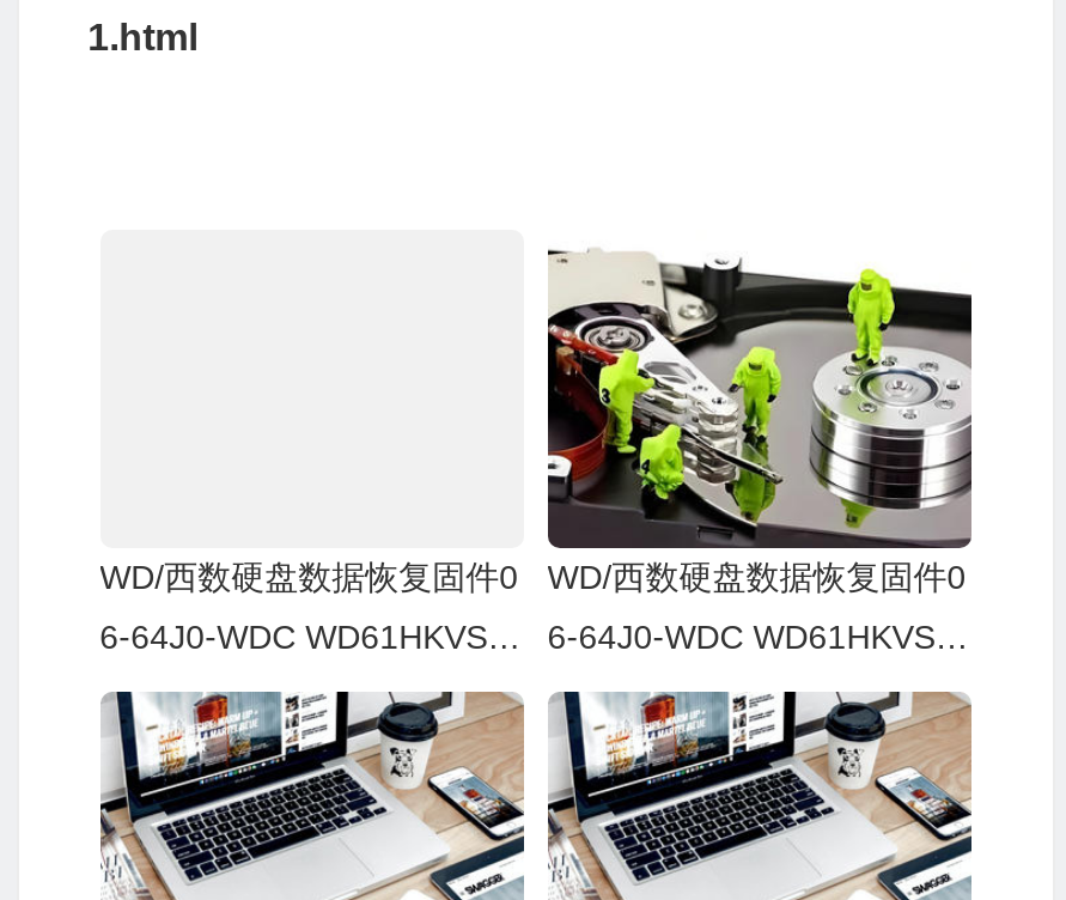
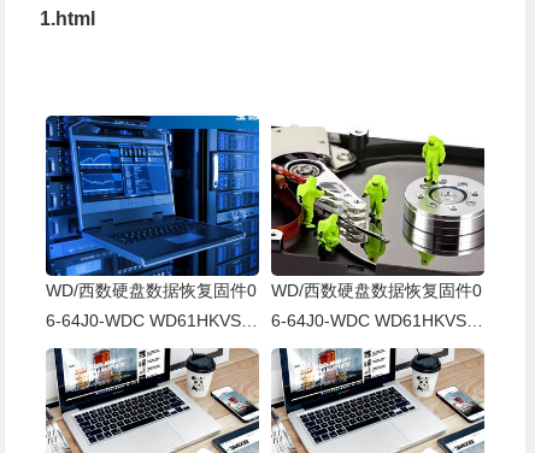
none -> [45,114,260,277] [image]

